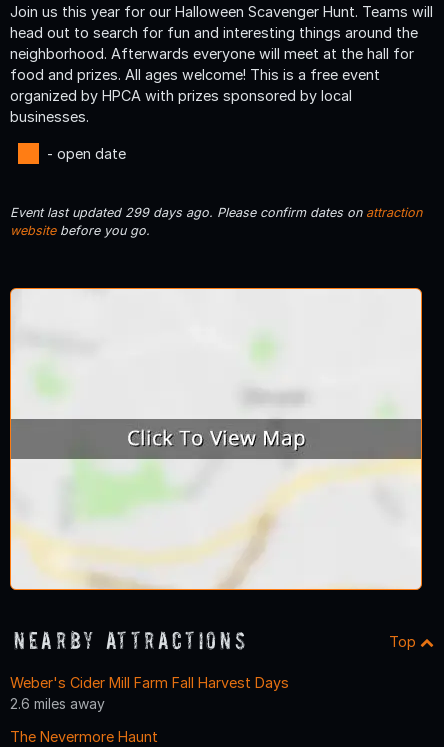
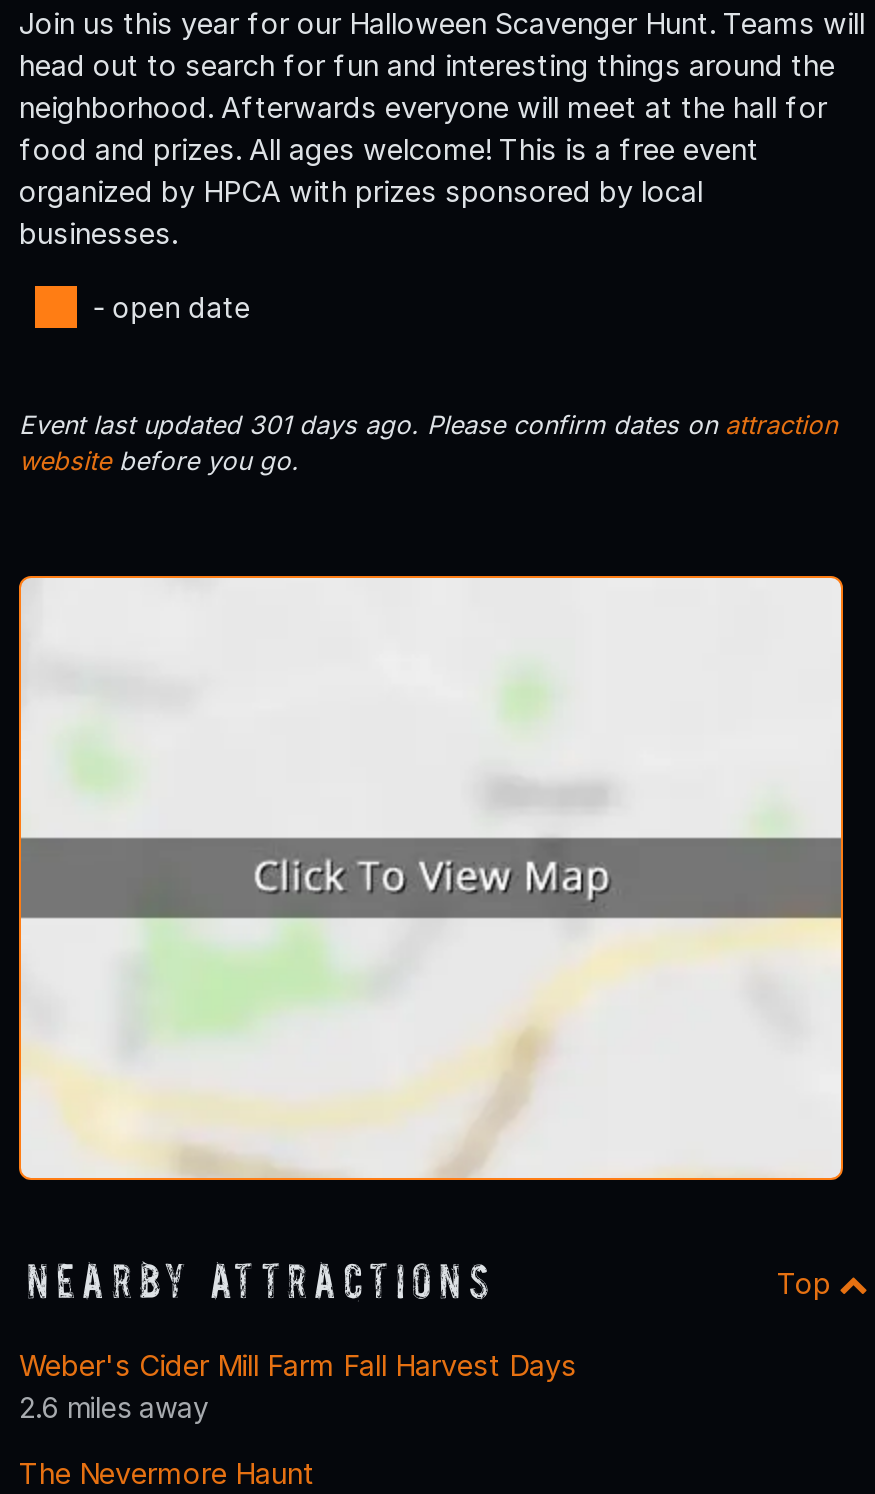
[10,204,422,219] Event last updated 299 days ago. Please confirm dates on attraction -> [19,409,837,439] Event last updated 301 days ago. Please confirm dates on attraction

